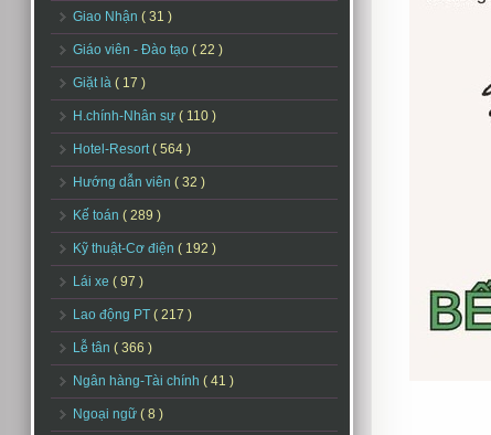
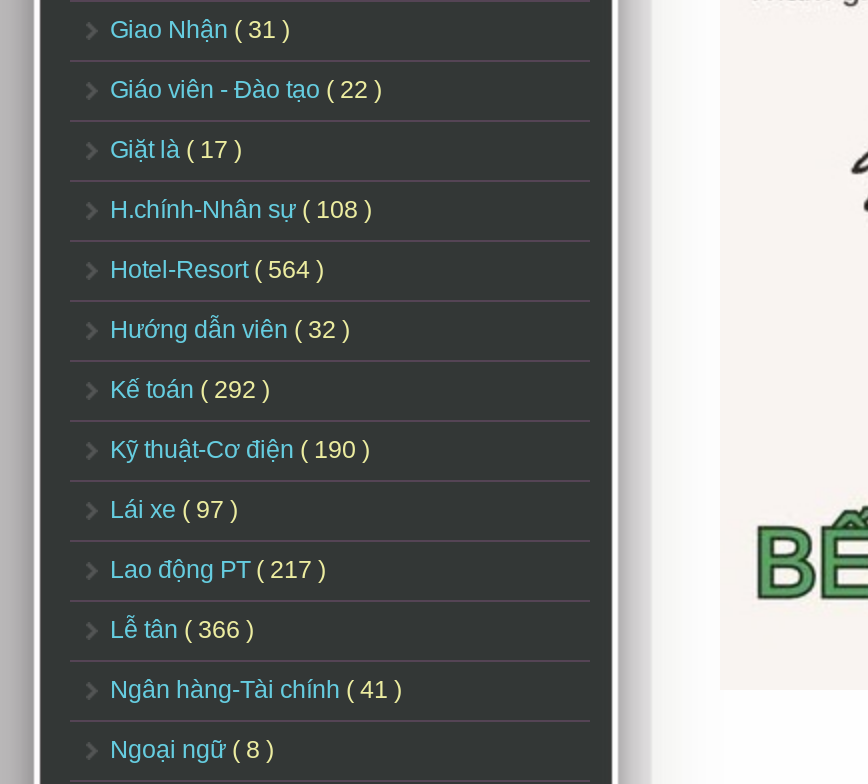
[73,108,216,124] H.chính-Nhân sự ( 110 ) -> [110,196,372,224] H.chính-Nhân sự ( 108 )
[73,208,161,223] Kế toán ( 289 ) -> [110,376,270,404] Kế toán ( 292 )
[73,241,216,256] Kỹ thuật-Cơ điện ( 192 ) -> [110,436,370,464] Kỹ thuật-Cơ điện ( 190 )

